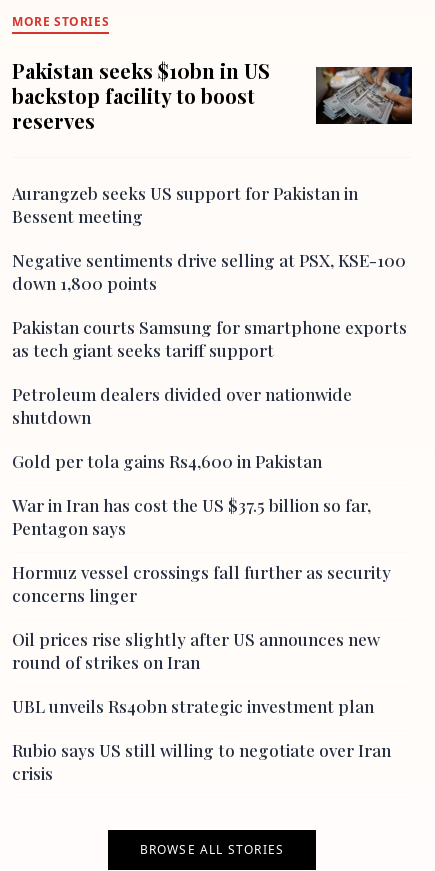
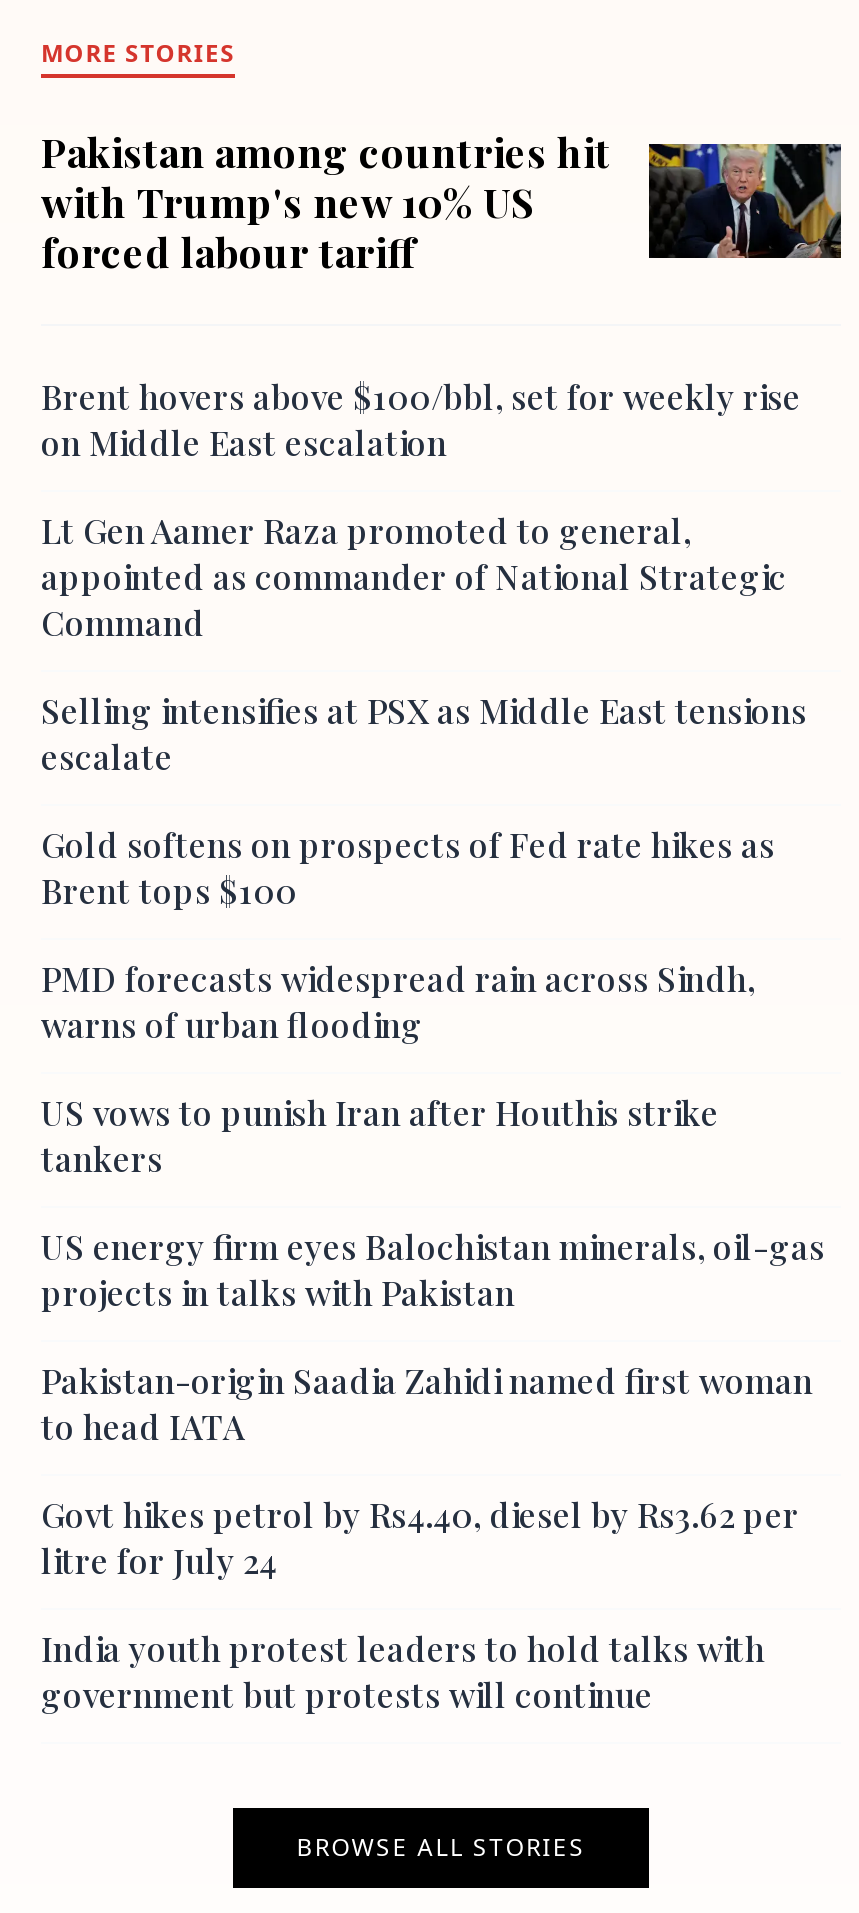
[12,57,270,134] Pakistan seeks $10bn in US | backstop facility to boost | reserves -> [41,124,611,278] Pakistan among countries hit | with Trump's new 10% US | forced labour tariff
[316,66,413,114] [image] -> [649,142,843,260] [image]
[12,182,358,227] Aurangzeb seeks US support for Pakistan in | Bessent meeting -> [41,374,801,464] Brent hovers above $100/bbl, set for weekly rise | on Middle East escalation
[12,249,406,294] Negative sentiments drive selling at PSX, KSE-100 | down 1,800 points -> [41,508,787,644] Lt Gen Aamer Raza promoted to general, | appointed as commander of National Strategic | Command
[12,316,407,361] Pakistan courts Samsung for smartphone exports | as tech giant seeks tariff support -> [41,688,807,778] Selling intensifies at PSX as Middle East tensions | escalate
[12,383,352,428] Petroleum dealers divided over nationwide | shutdown -> [41,822,775,912] Gold softens on prospects of Fed rate hikes as | Brent tops $100
[12,450,322,472] Gold per tola gains Rs4,600 in Pakistan -> [41,956,755,1046] PMD forecasts widespread rain across Sindh, | warns of urban flooding
[12,494,371,539] War in Iran has cost the US $37.5 billion so far, | Pentagon says -> [41,1090,719,1180] US vows to punish Iran after Houthis strike | tankers
[12,561,391,606] Hormuz vessel crossings fall further as security | concerns linger -> [41,1224,825,1314] US energy firm eyes Balochistan minerals, oil-gas | projects in talks with Pakistan
[12,628,380,673] Oil prices rise slightly after US announces new | round of strikes on Iran -> [41,1358,813,1448] Pakistan-origin Saadia Zahidi named first woman | to head IATA
[12,695,374,717] UBL unveils Rs40bn strategic investment plan -> [41,1492,799,1582] Govt hikes petrol by Rs4.40, diesel by Rs3.62 per | litre for July 24
[12,739,391,784] Rubio says US still willing to negotiate over Iran | crisis -> [41,1626,765,1716] India youth protest leaders to hold talks with | government but protests will continue

